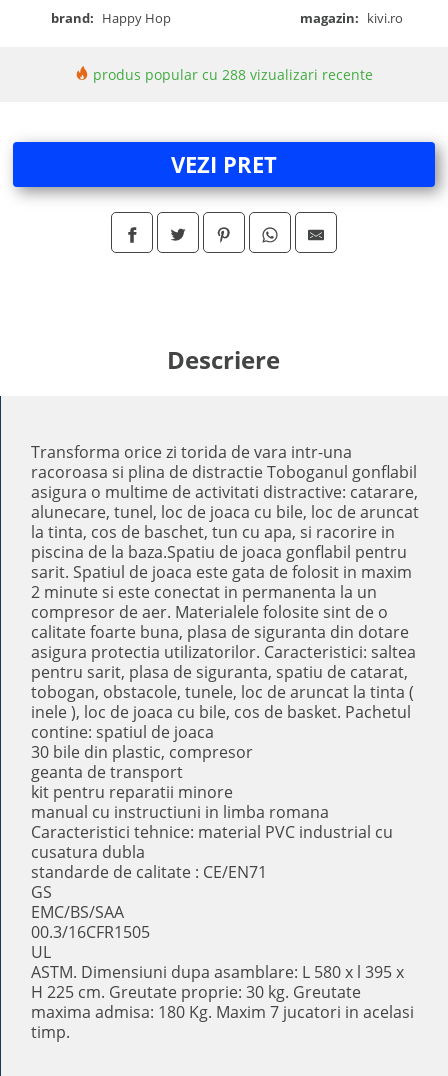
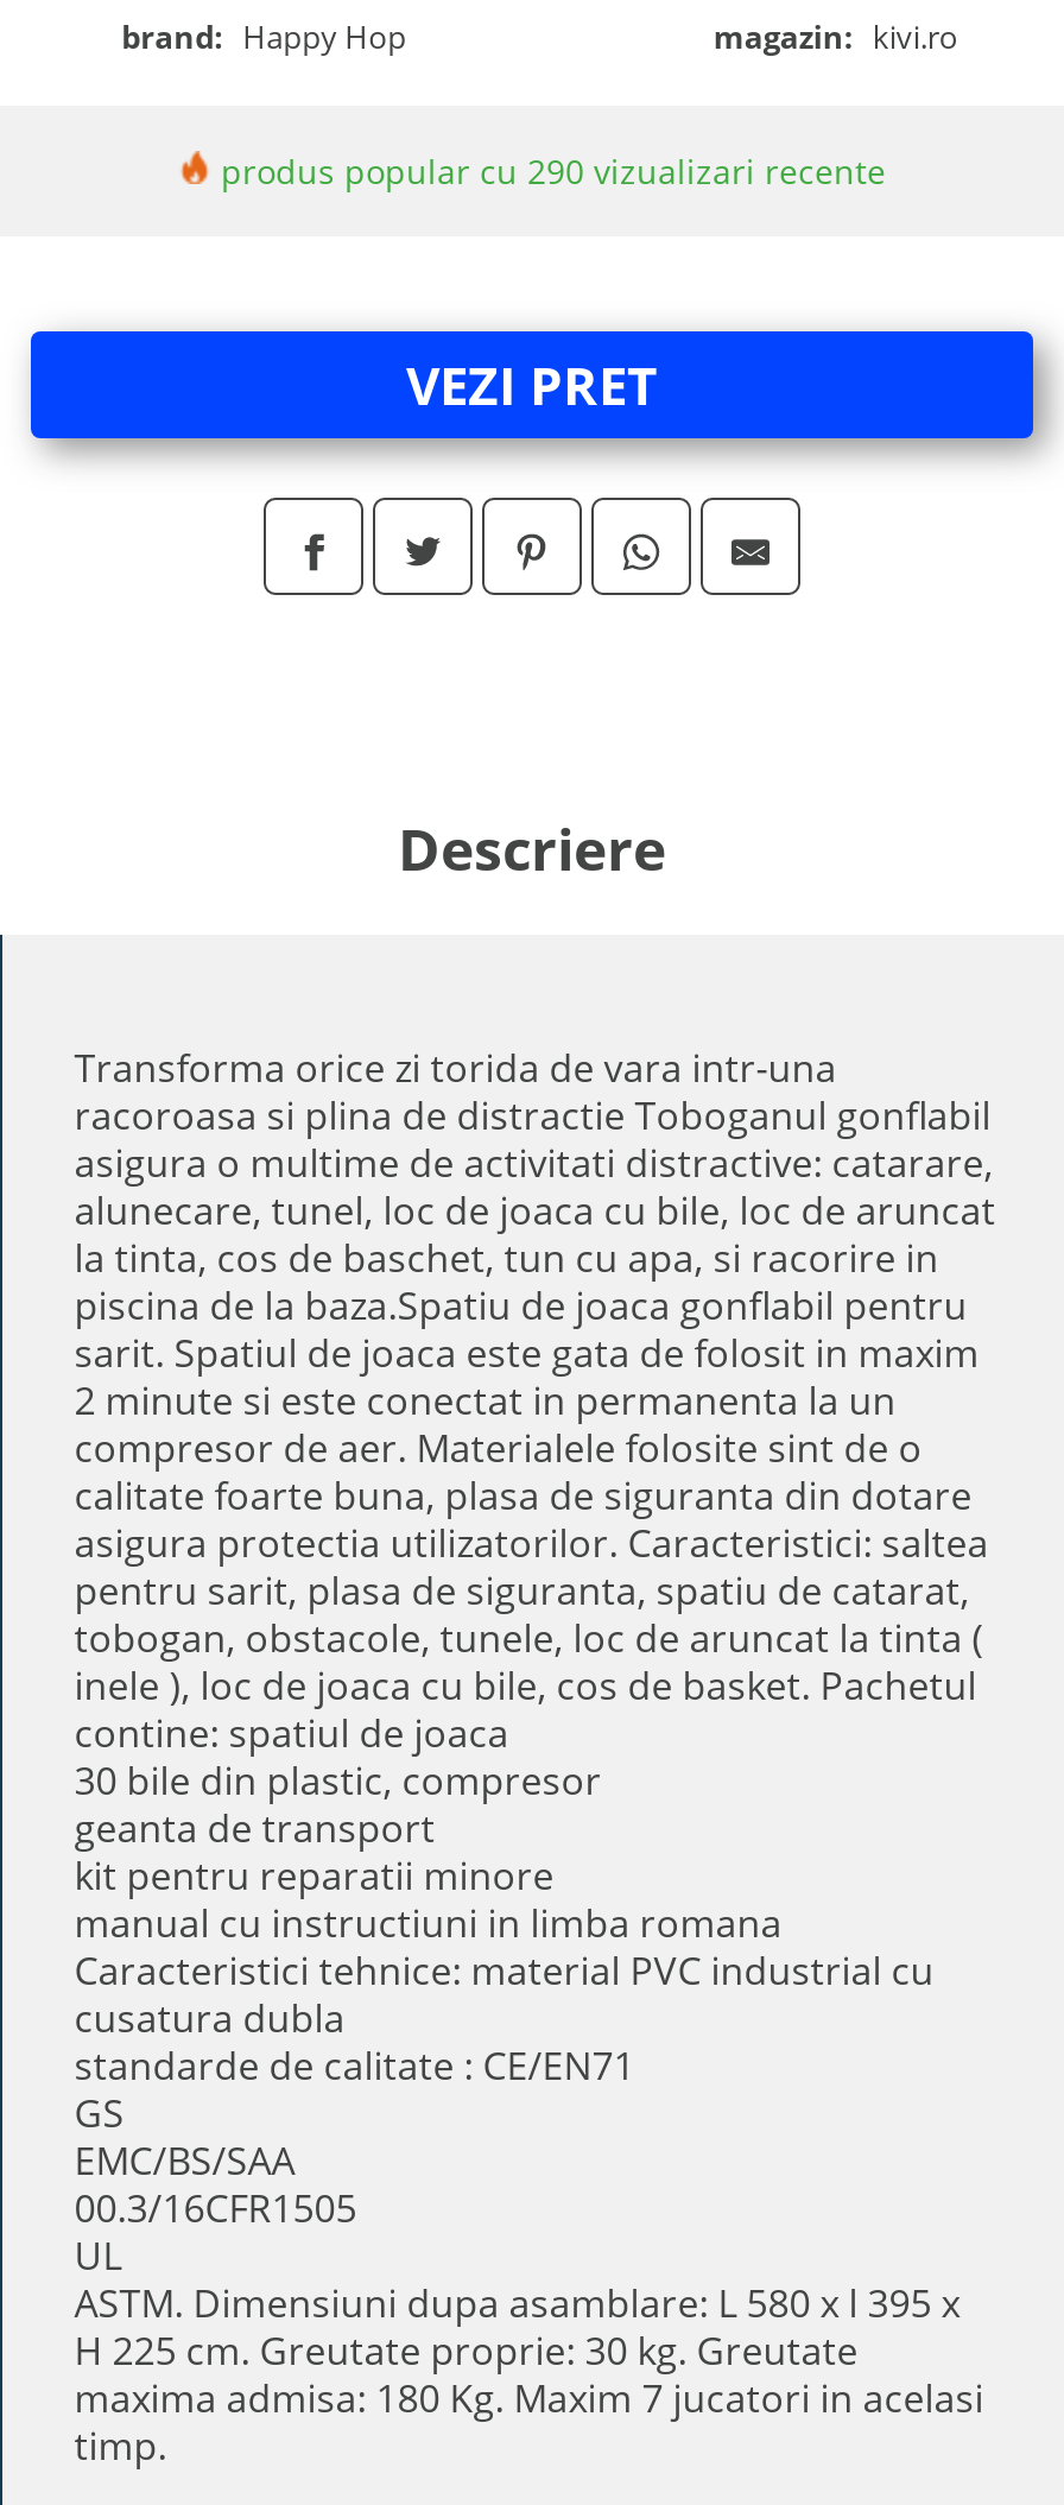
[89,65,373,84] produs popular cu 288 vizualizari recente -> [211,148,886,194] produs popular cu 290 vizualizari recente

